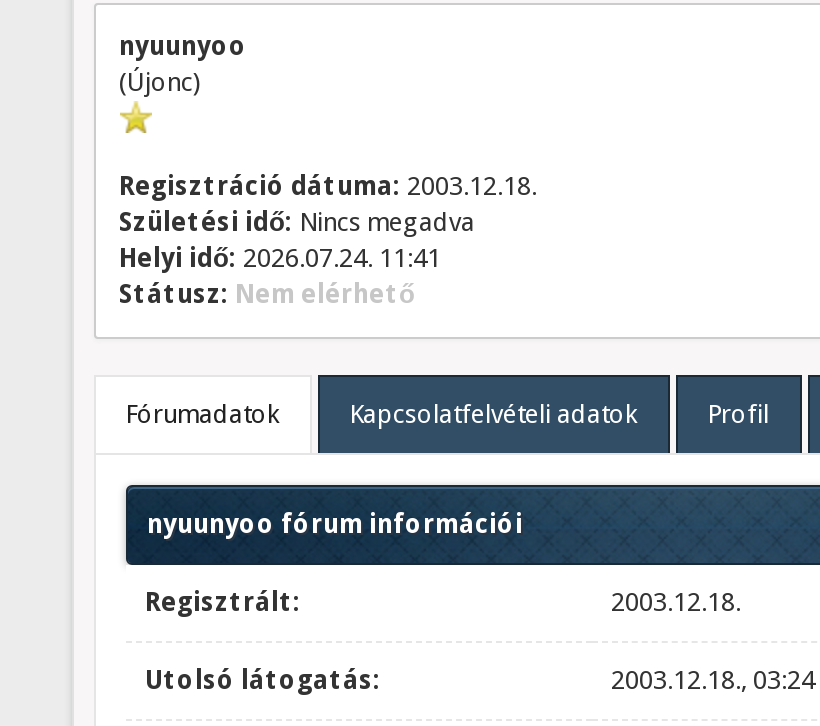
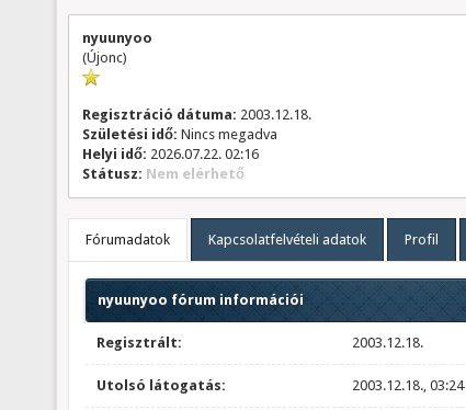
[119,243,441,273] Helyi idő: 2026.07.24. 11:41 -> [82,146,258,162] Helyi idő: 2026.07.22. 02:16

